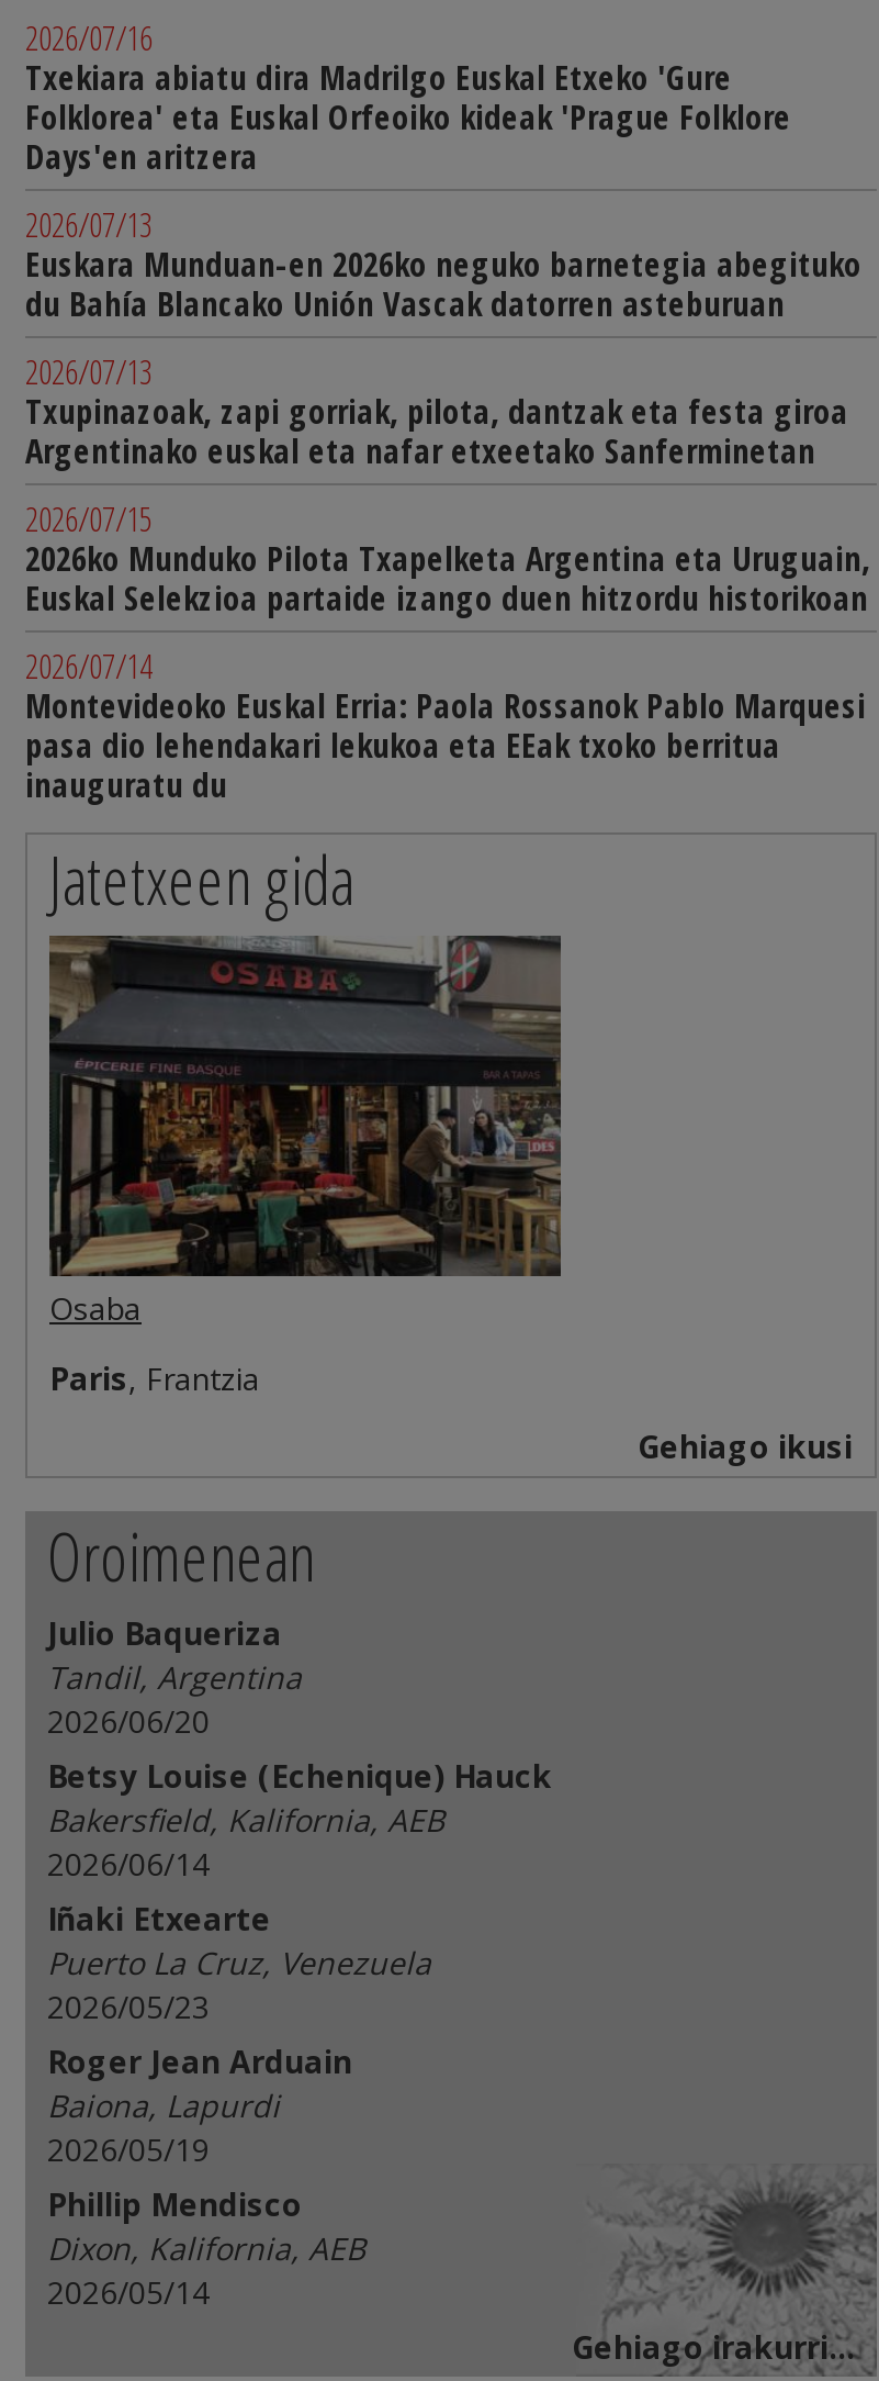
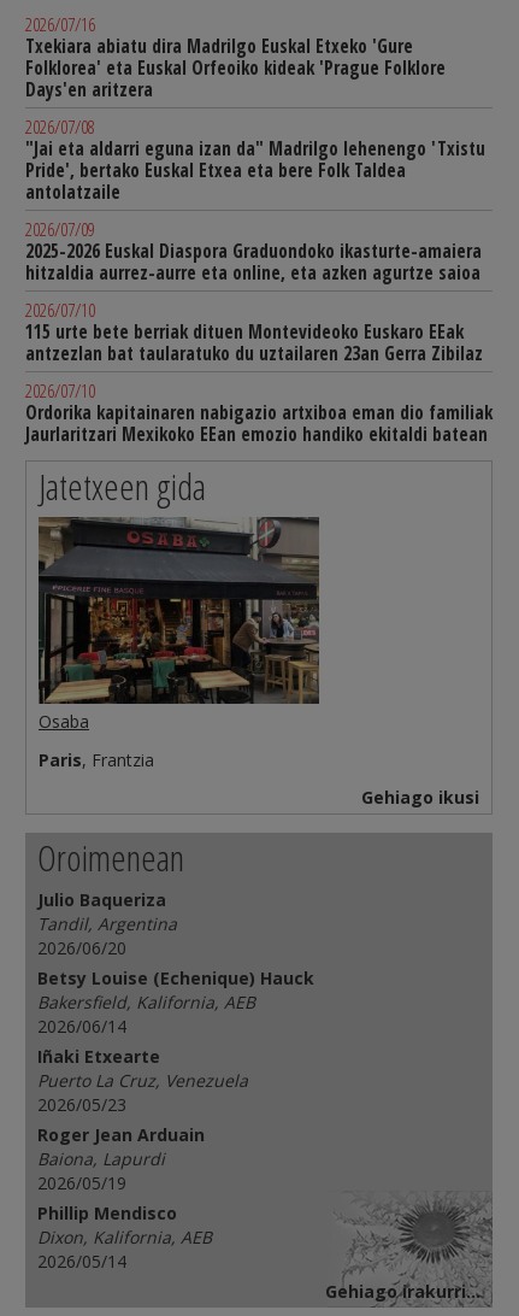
[25,202,861,327] 2026/07/13 | Euskara Munduan-en 2026ko neguko barnetegia abegituko | du Bahía Blancako Unión Vascak datorren asteburuan -> [25,114,485,205] 2026/07/08 | "Jai eta aldarri eguna izan da" Madrilgo lehenengo 'Txistu | Pride', bertako Euskal Etxea eta bere Folk Taldea | antolatzaile
[25,349,848,474] 2026/07/13 | Txupinazoak, zapi gorriak, pilota, dantzak eta festa giroa | Argentinako euskal eta nafar etxeetako Sanferminetan -> [25,217,482,285] 2026/07/09 | 2025-2026 Euskal Diaspora Graduondoko ikasturte-amaiera | hitzaldia aurrez-aurre eta online, eta azken agurtze saioa
[25,496,870,621] 2026/07/15 | 2026ko Munduko Pilota Txapelketa Argentina eta Uruguain, | Euskal Selekzioa partaide izango duen hitzordu historikoan -> [25,297,483,366] 2026/07/10 | 115 urte bete berriak dituen Montevideoko Euskaro EEak | antzezlan bat taularatuko du uztailaren 23an Gerra Zibilaz
[25,643,866,808] 2026/07/14 | Montevideoko Euskal Erria: Paola Rossanok Pablo Marquesi | pasa dio lehendakari lekukoa eta EEak txoko berritua | inauguratu du -> [25,378,493,447] 2026/07/10 | Ordorika kapitainaren nabigazio artxiboa eman dio familiak | Jaurlaritzari Mexikoko EEan emozio handiko ekitaldi batean

